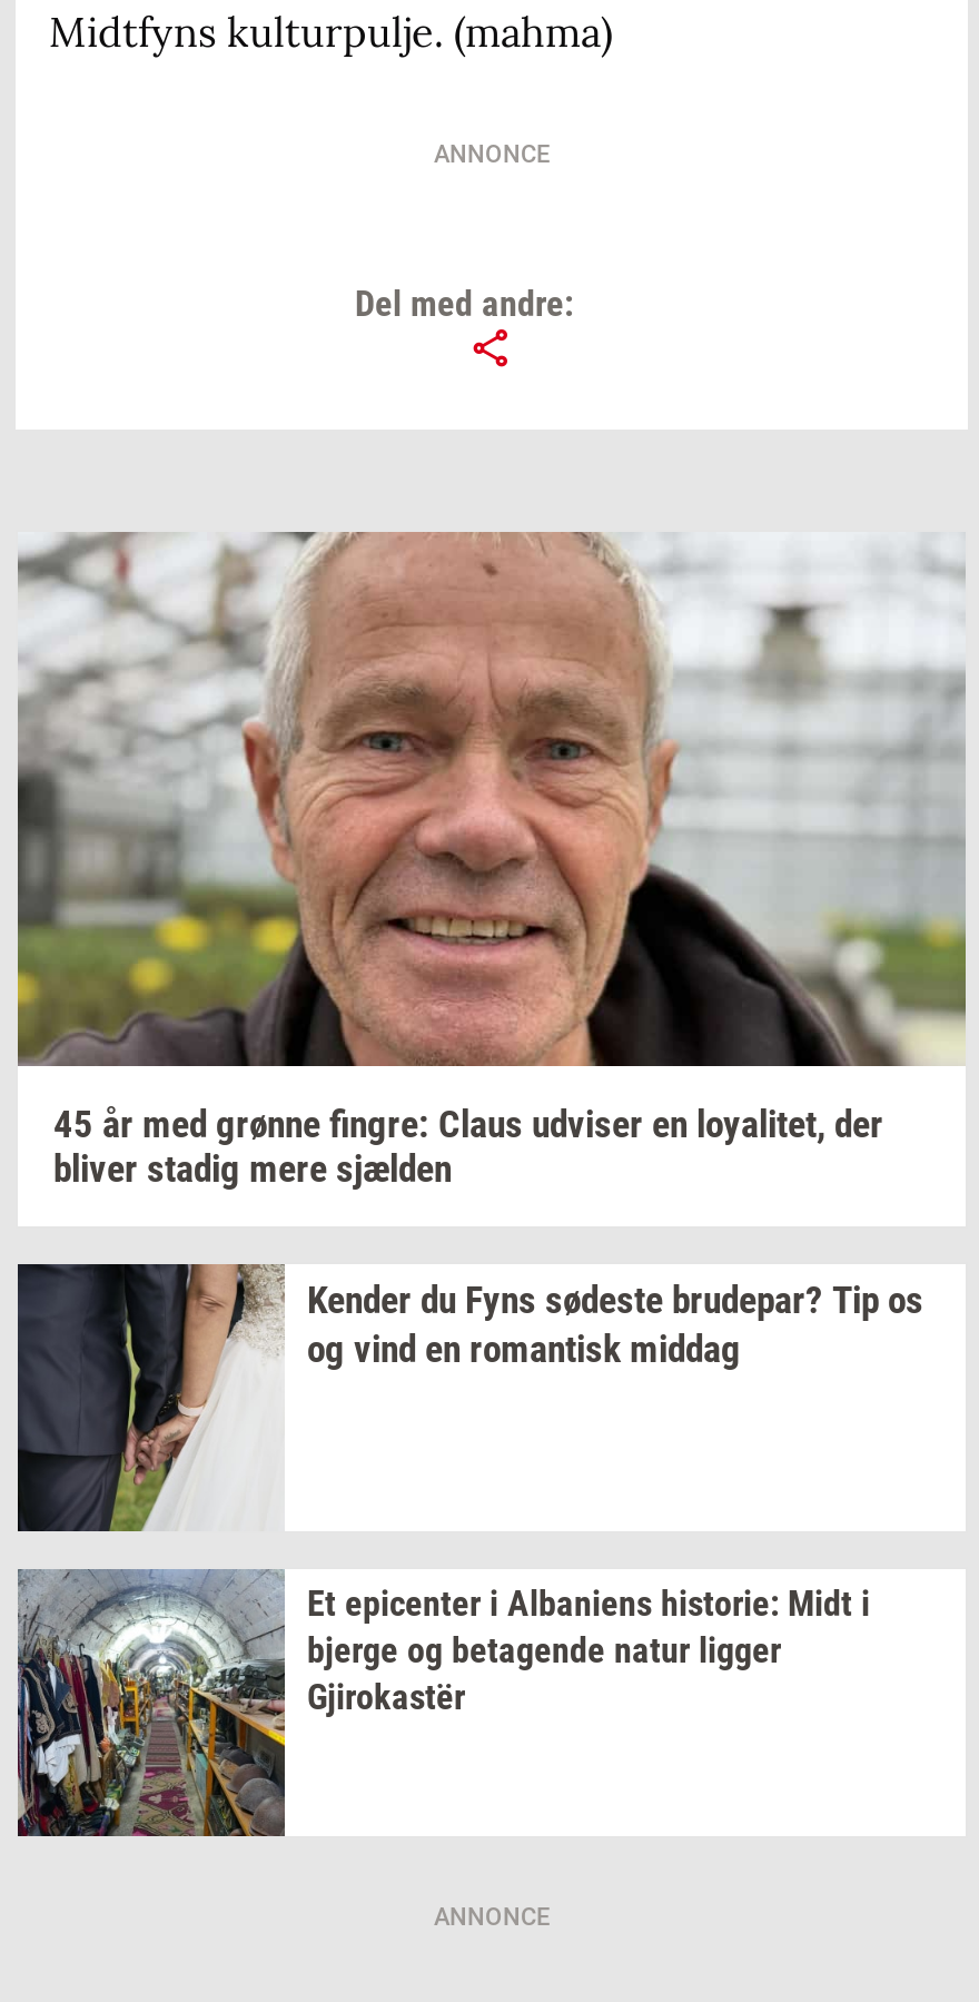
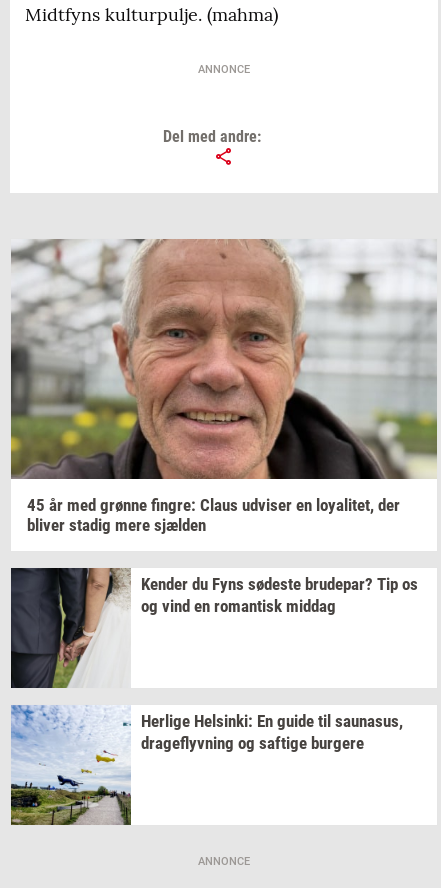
[16,1569,870,1836] [image] | Et epicenter i Albaniens historie: Midt i | bjerge og betagende natur ligger | Gjirokastër -> [11,705,403,825] [image] | Herlige Helsinki: En guide til saunasus, | drageflyvning og saftige burgere

